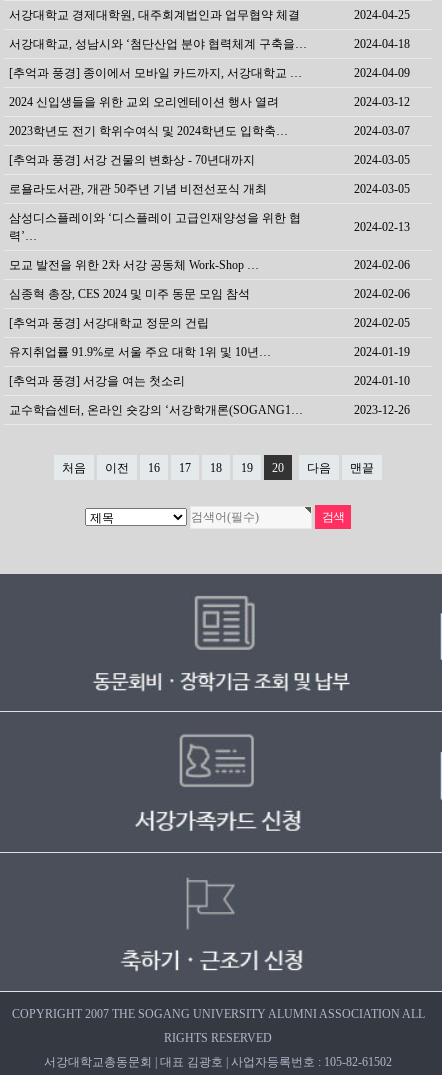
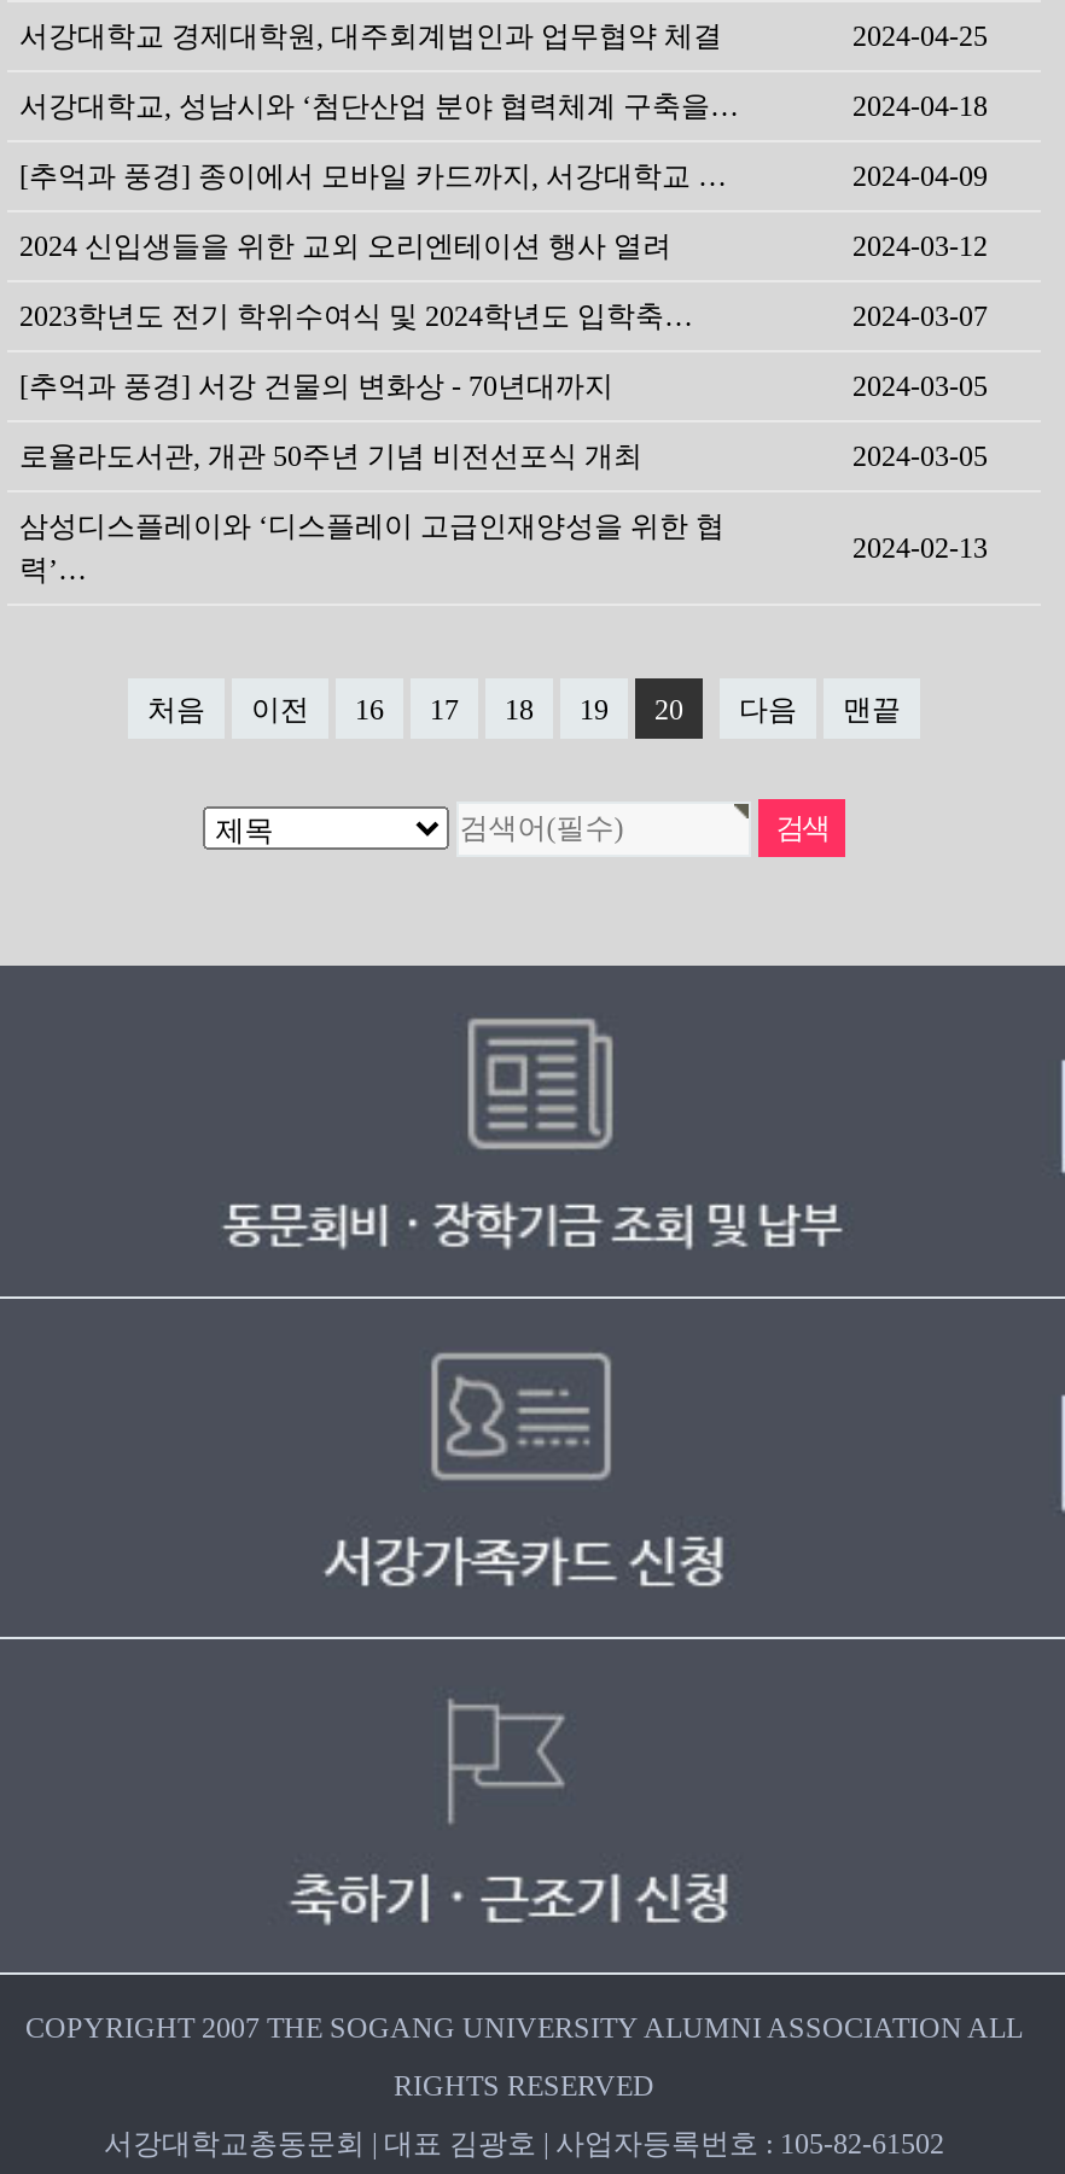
[9,258,410,417] 모교 발전을 위한 2차 서강 공동체 Work-Shop … | 2024-02-06 | 심종혁 총장, CES 2024 및 미주 동문 모임 참석 | 2024-02-06 | [추억과 풍경] 서강대학교 정문의 건립 | 2024-02-05 | 유지취업률 91.9%로 서울 주요 대학 1위 및 10년… | 2024-01-19 | [추억과 풍경] 서강을 여는 첫소리 | 2024-01-10 | 교수학습센터, 온라인 숏강의 ‘서강학개론(SOGANG1… | 2023-12-26 -> none

